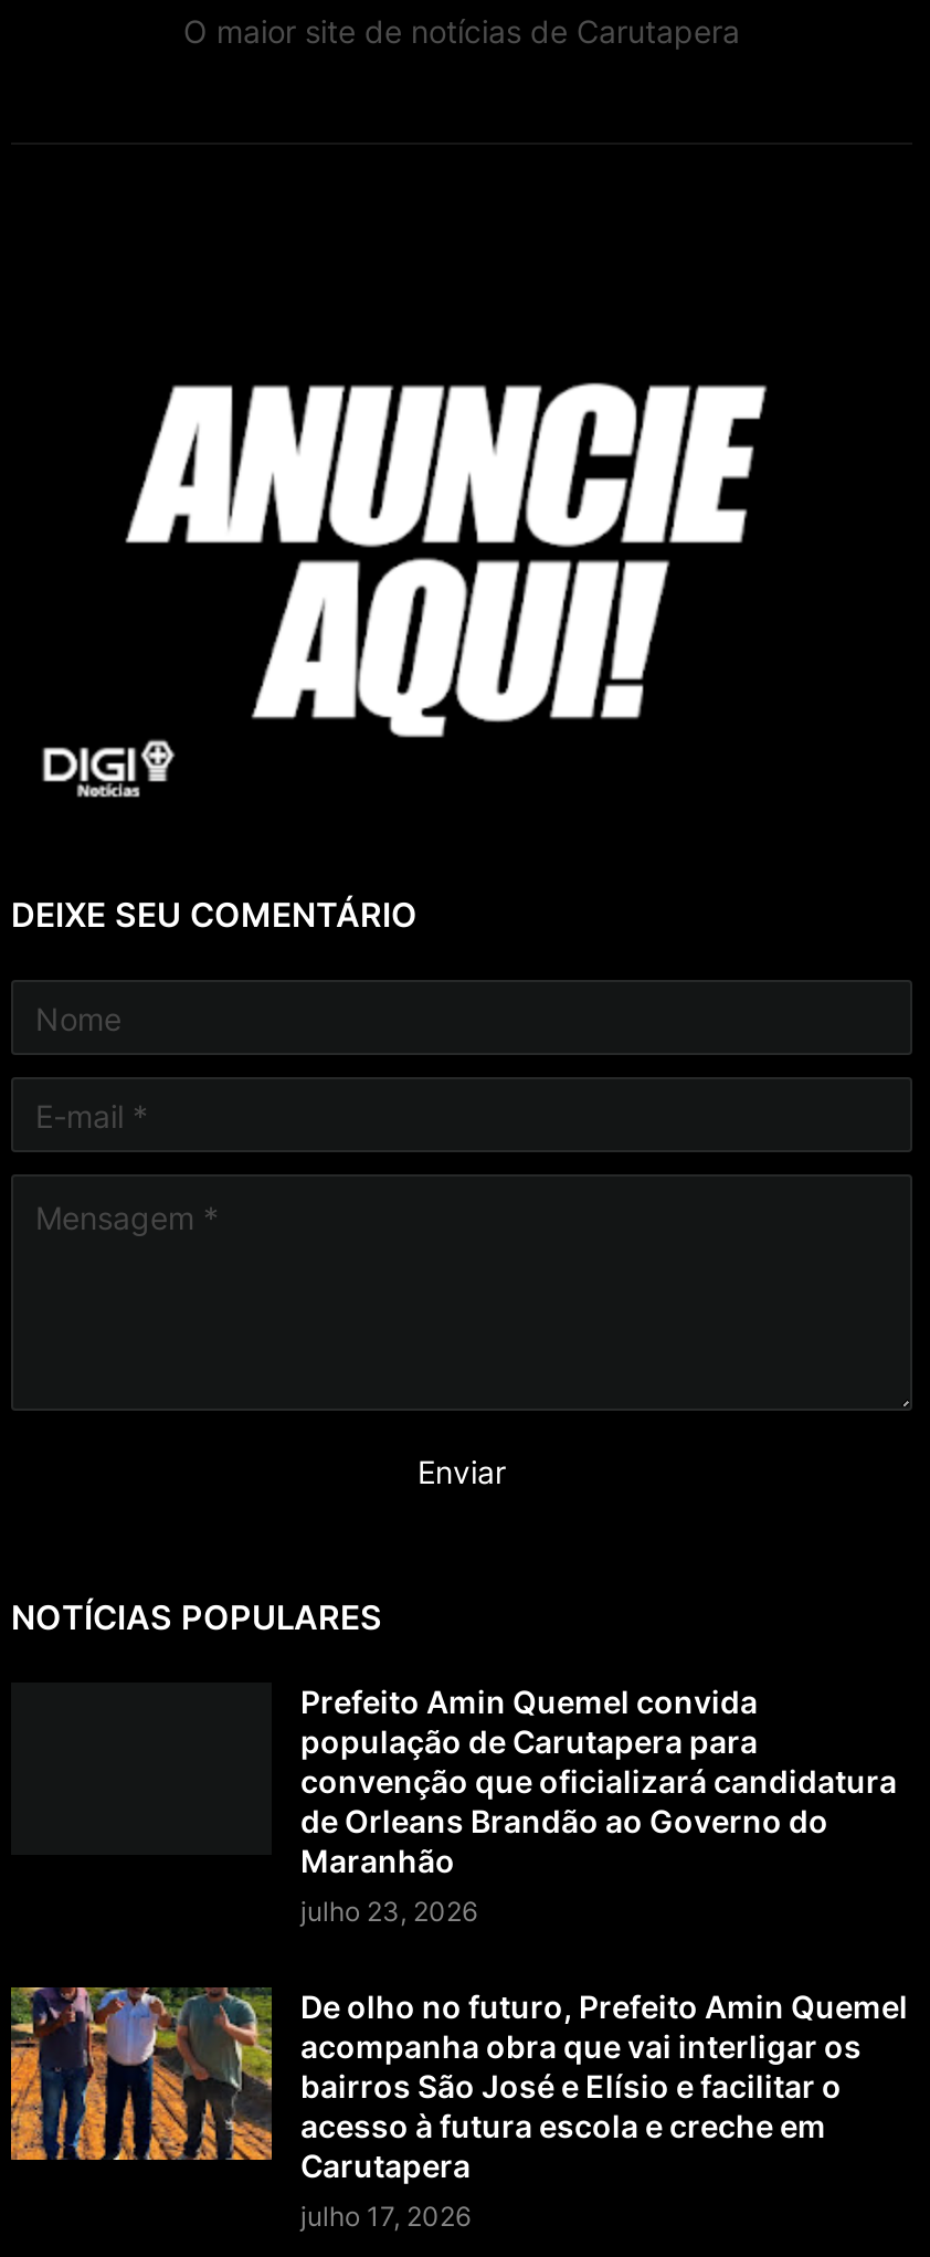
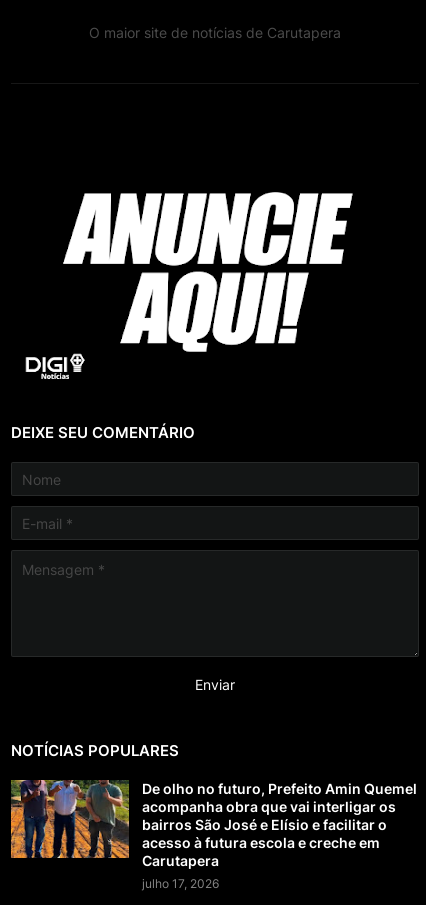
[300,1683,897,1928] Prefeito Amin Quemel convida | população de Carutapera para | convenção que oficializará candidatura | de Orleans Brandão ao Governo do | Maranhão | julho 23, 2026 -> none

